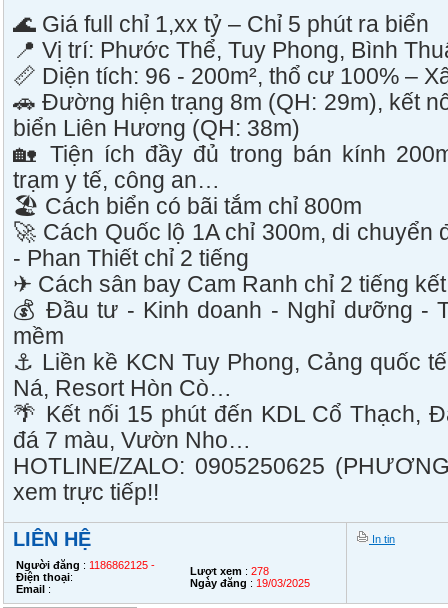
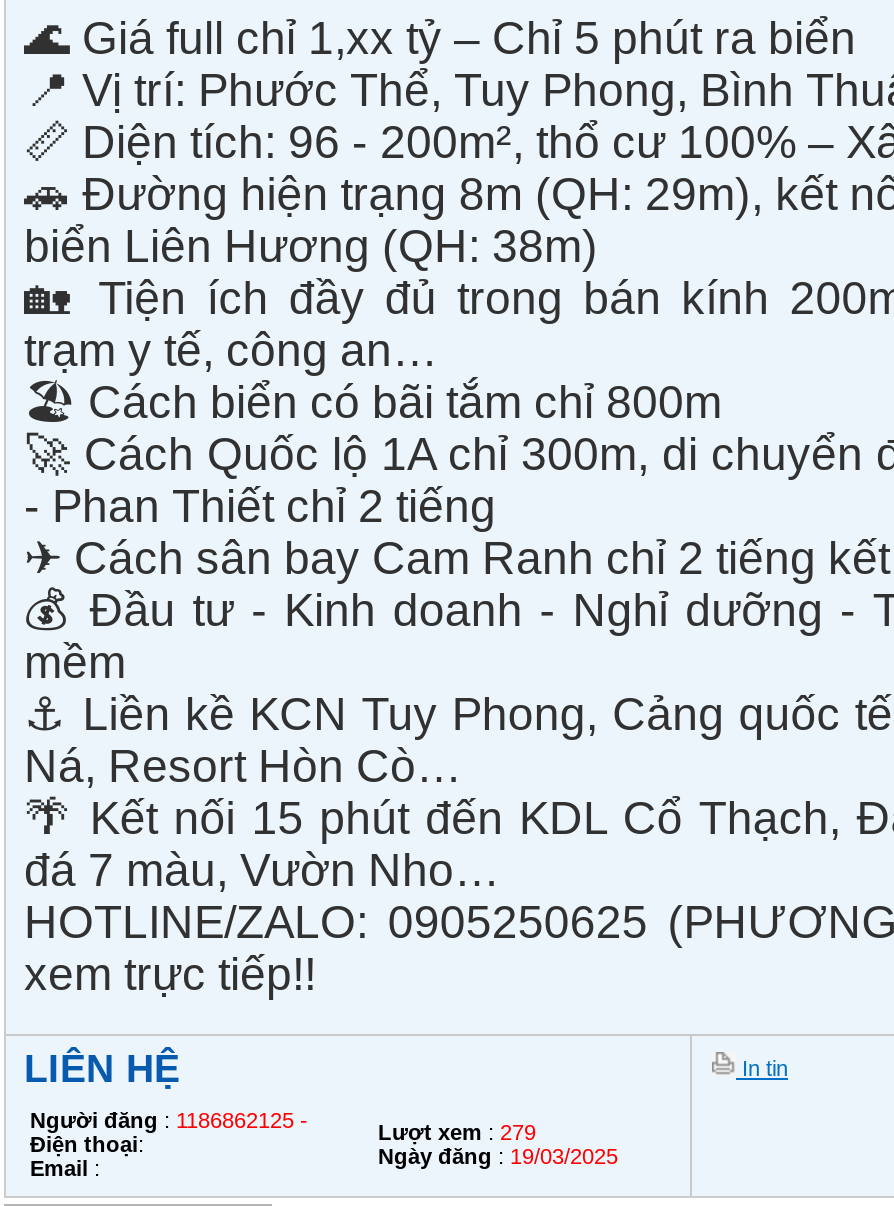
[190,565,269,577] Lượt xem: 278 -> [378,1120,536,1144] Lượt xem: 279

